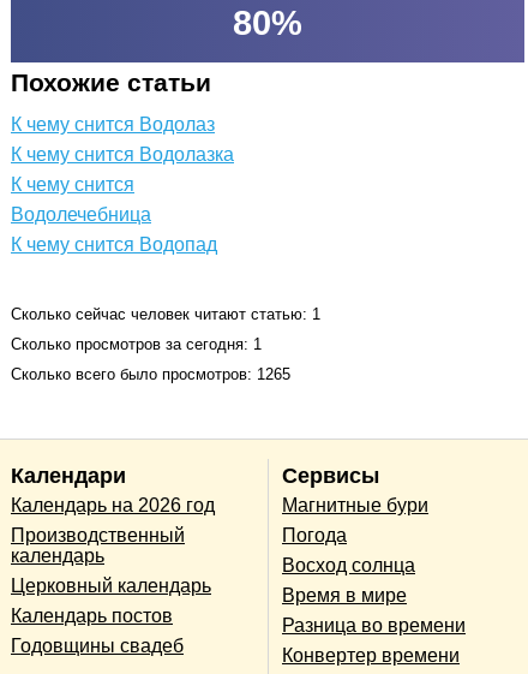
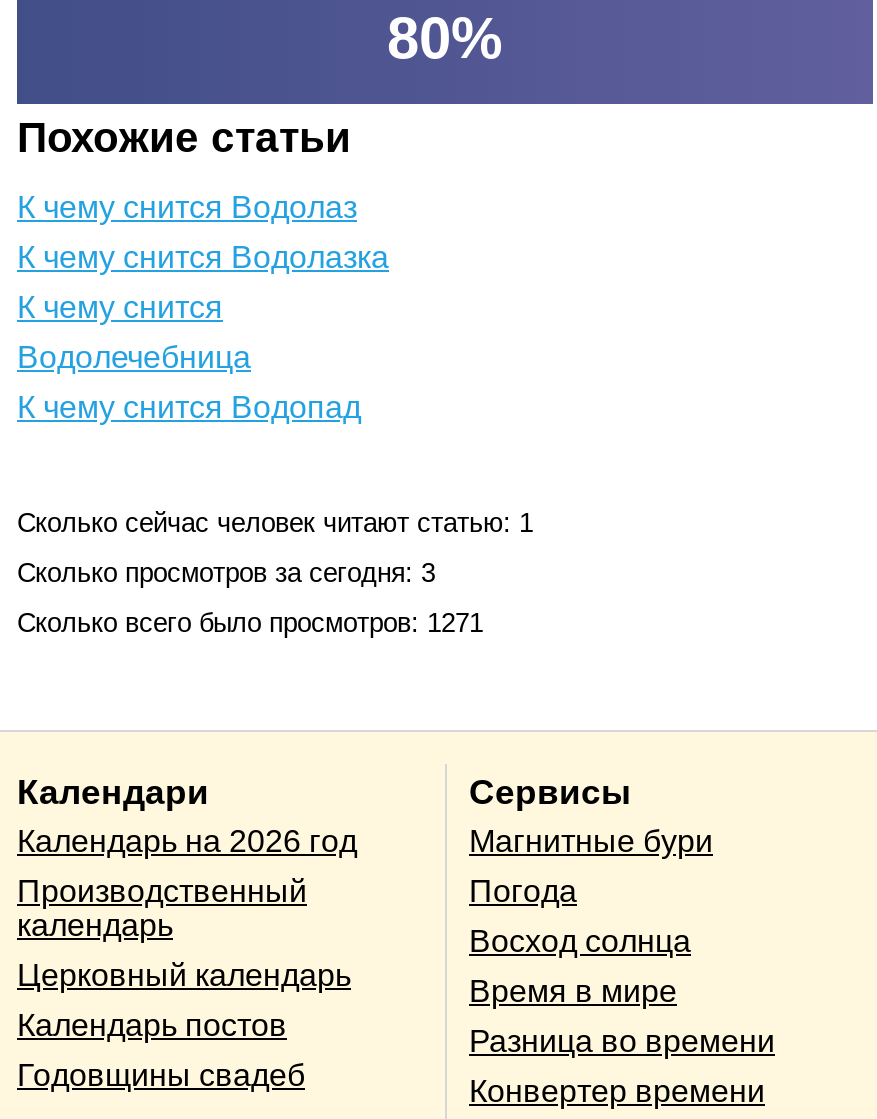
[11,335,262,353] Сколько просмотров за сегодня: 1 -> [17,557,435,587] Сколько просмотров за сегодня: 3
[11,365,290,383] Сколько всего было просмотров: 1265 -> [17,607,483,637] Сколько всего было просмотров: 1271

